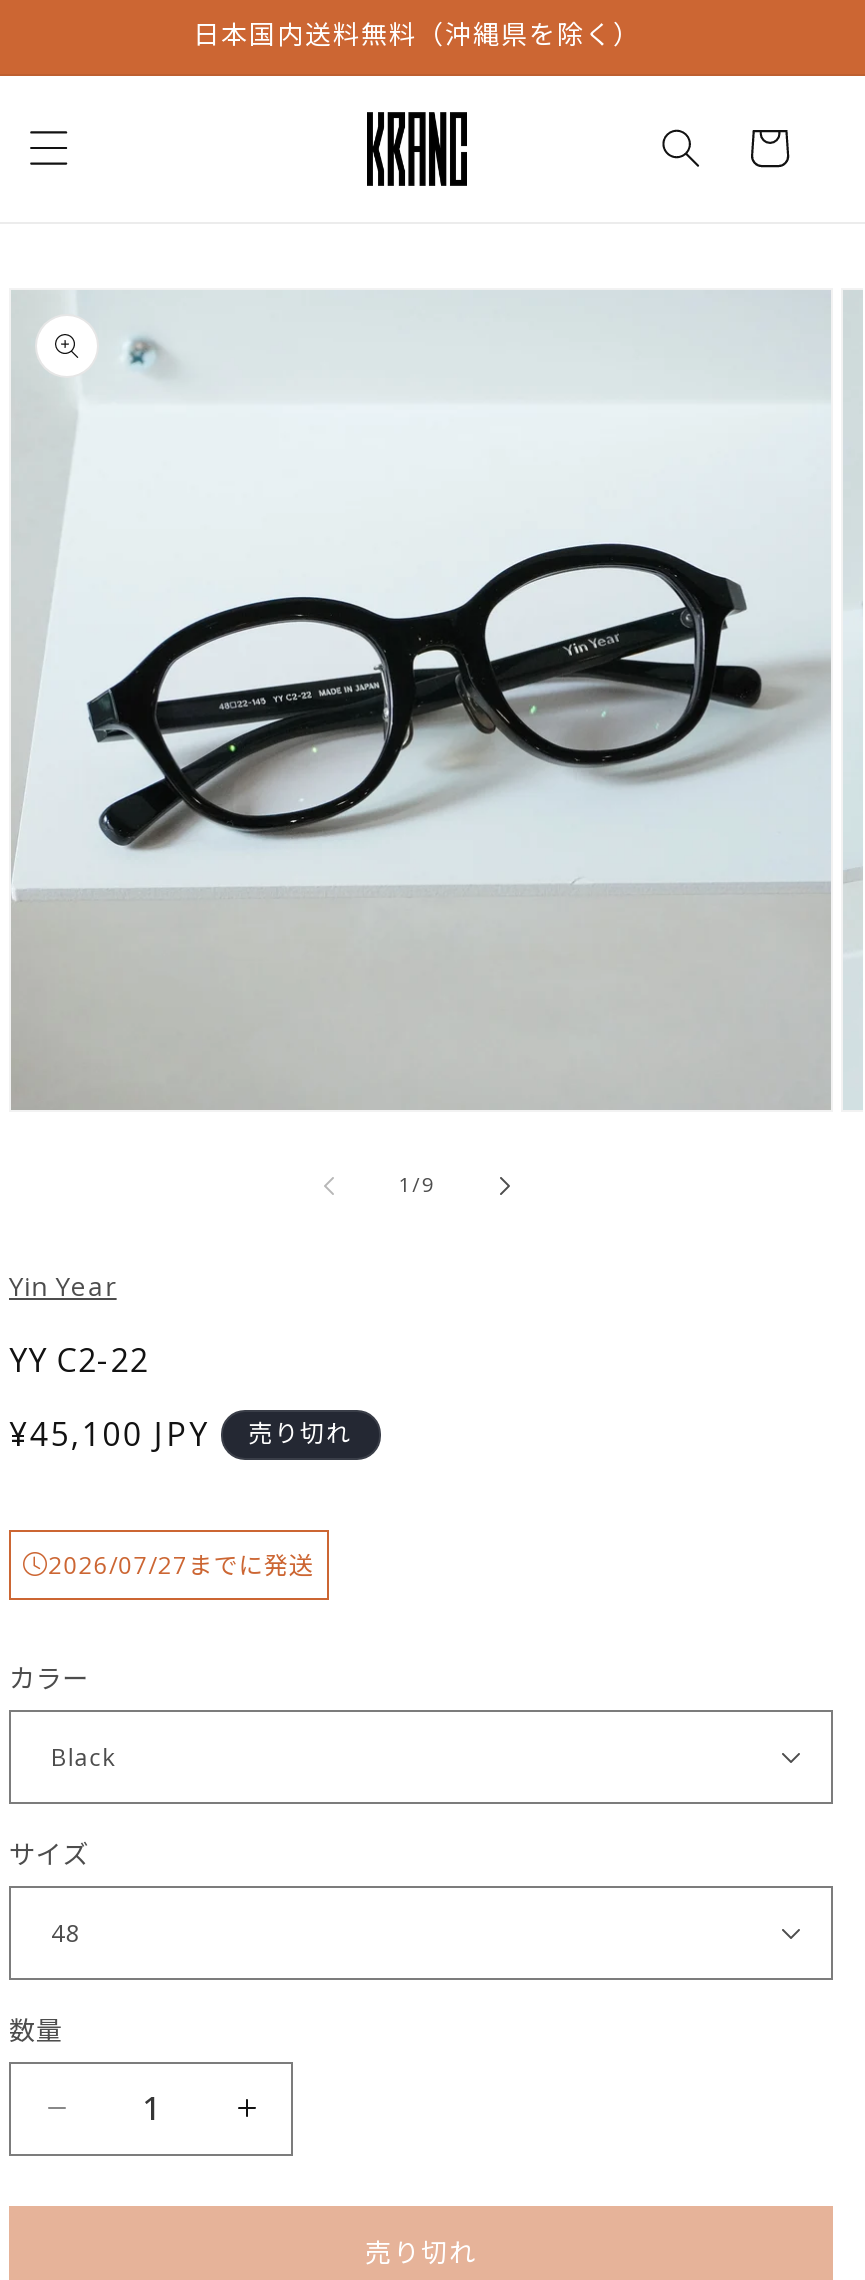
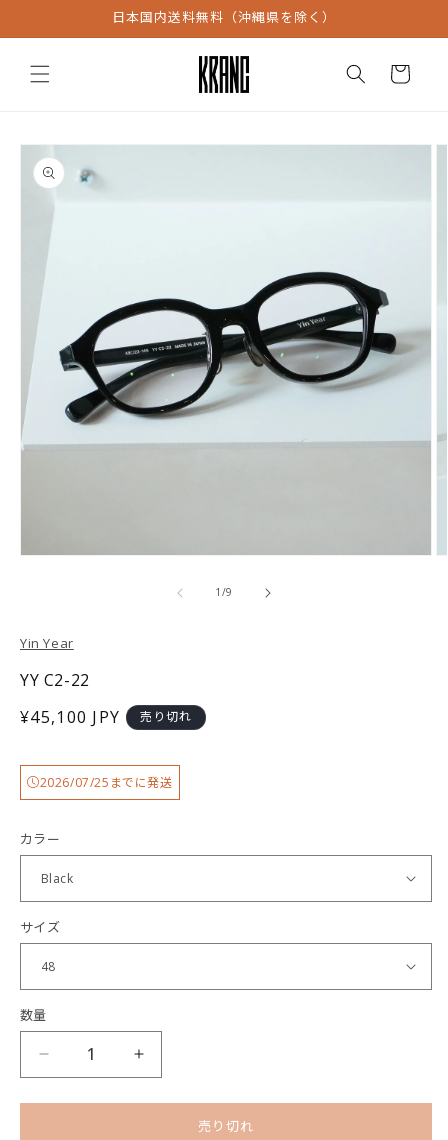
[48,1548,314,1582] 2026/07/27までに発送 -> [40,774,173,791] 2026/07/25までに発送

